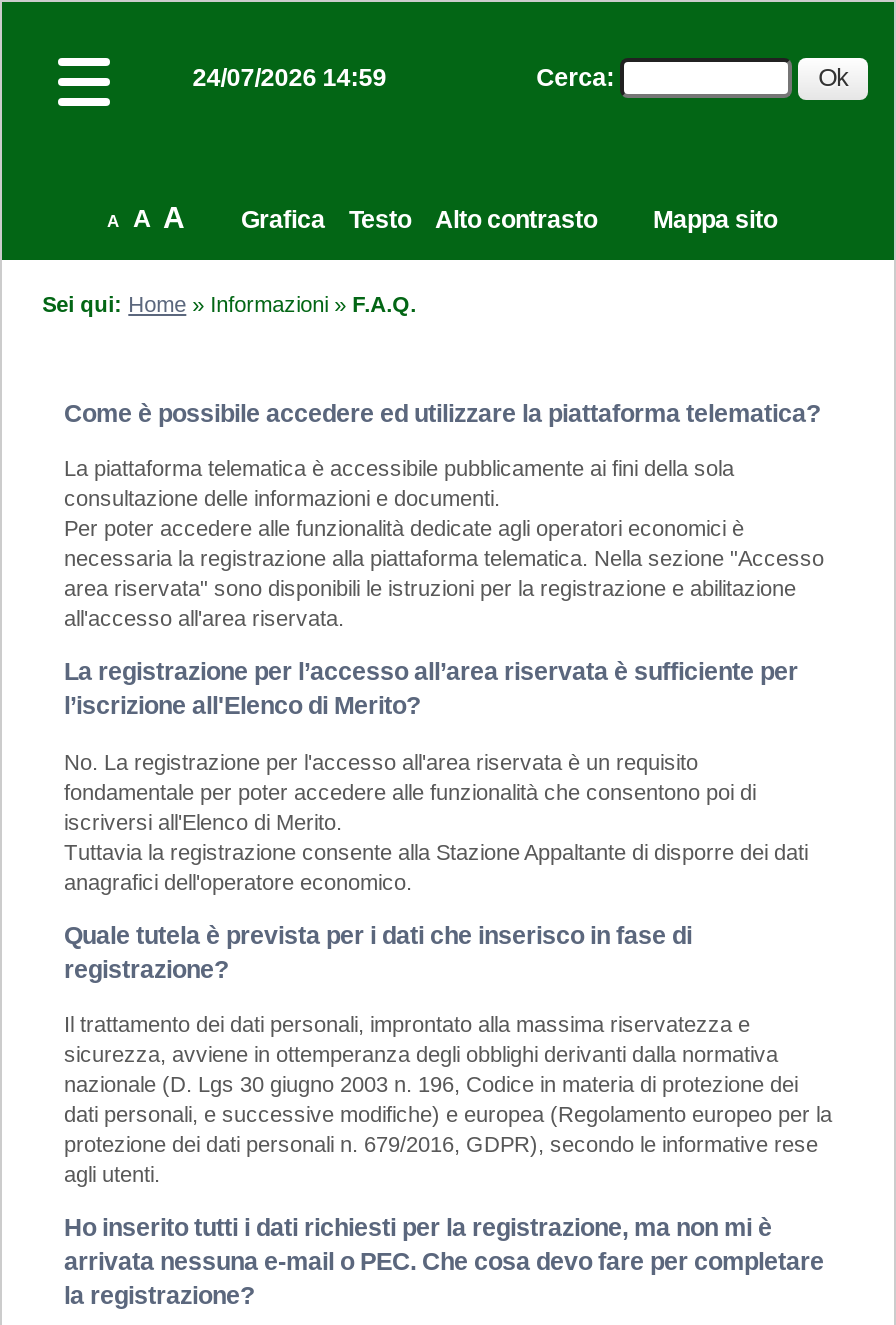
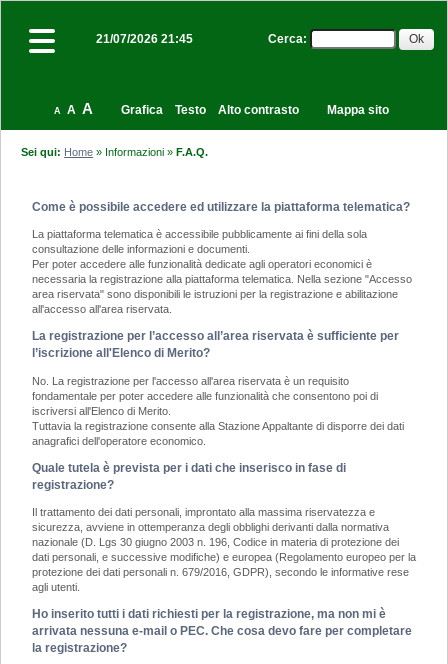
[193,64,387,92] 24/07/2026 14:59 -> [96,32,193,46] 21/07/2026 21:45

